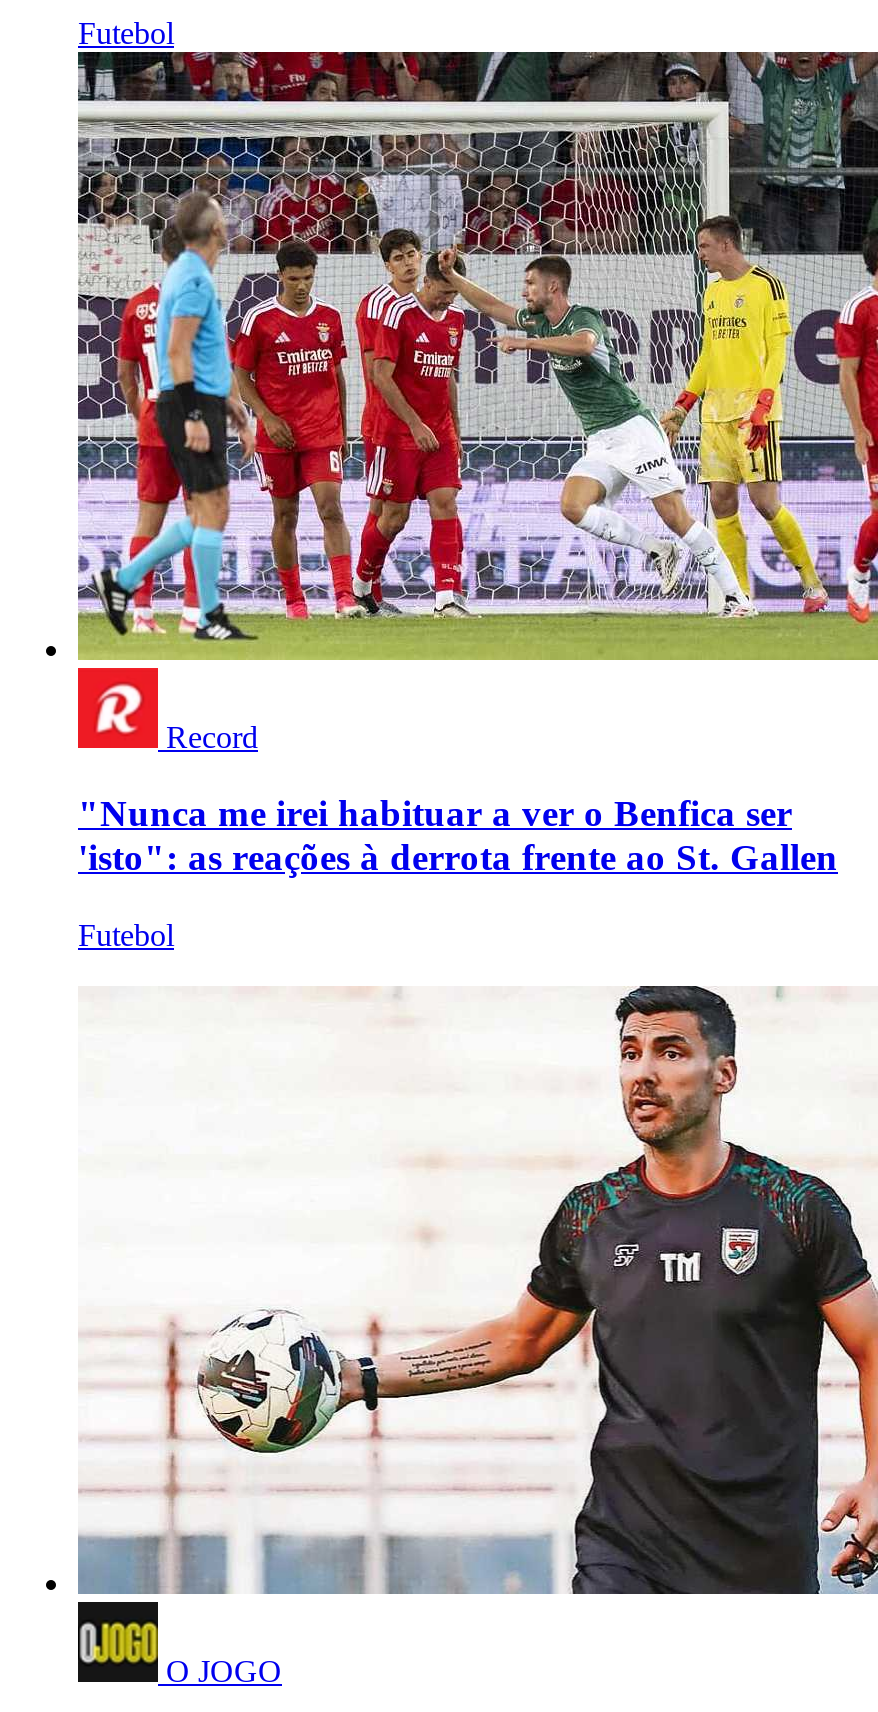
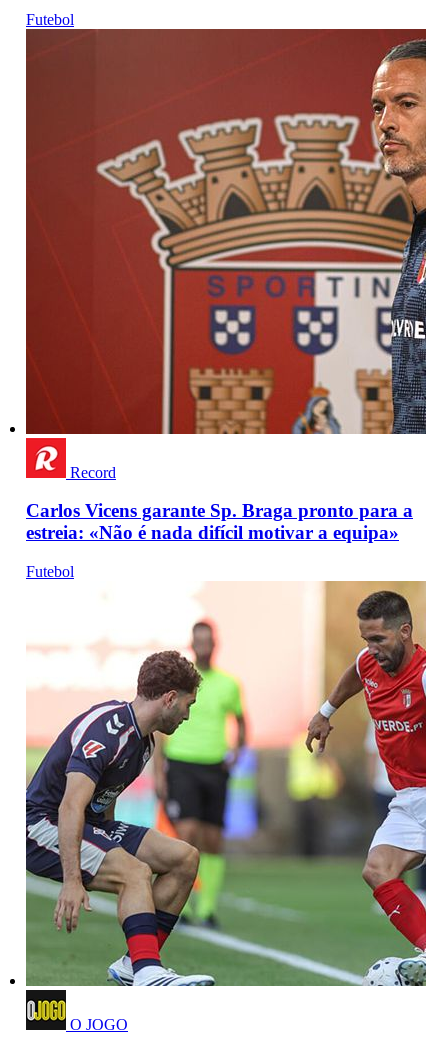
[76,50,872,662] [image] -> [25,28,423,435] [image]
[78,793,838,879] "Nunca me irei habituar a ver o Benfica ser | 'isto": as reações à derrota frente ao St. Gallen -> [26,500,413,543] Carlos Vicens garante Sp. Braga pronto para a | estreia: «Não é nada difícil motivar a equipa»
[78,954,872,1596] [image] -> [25,580,423,987] [image]

